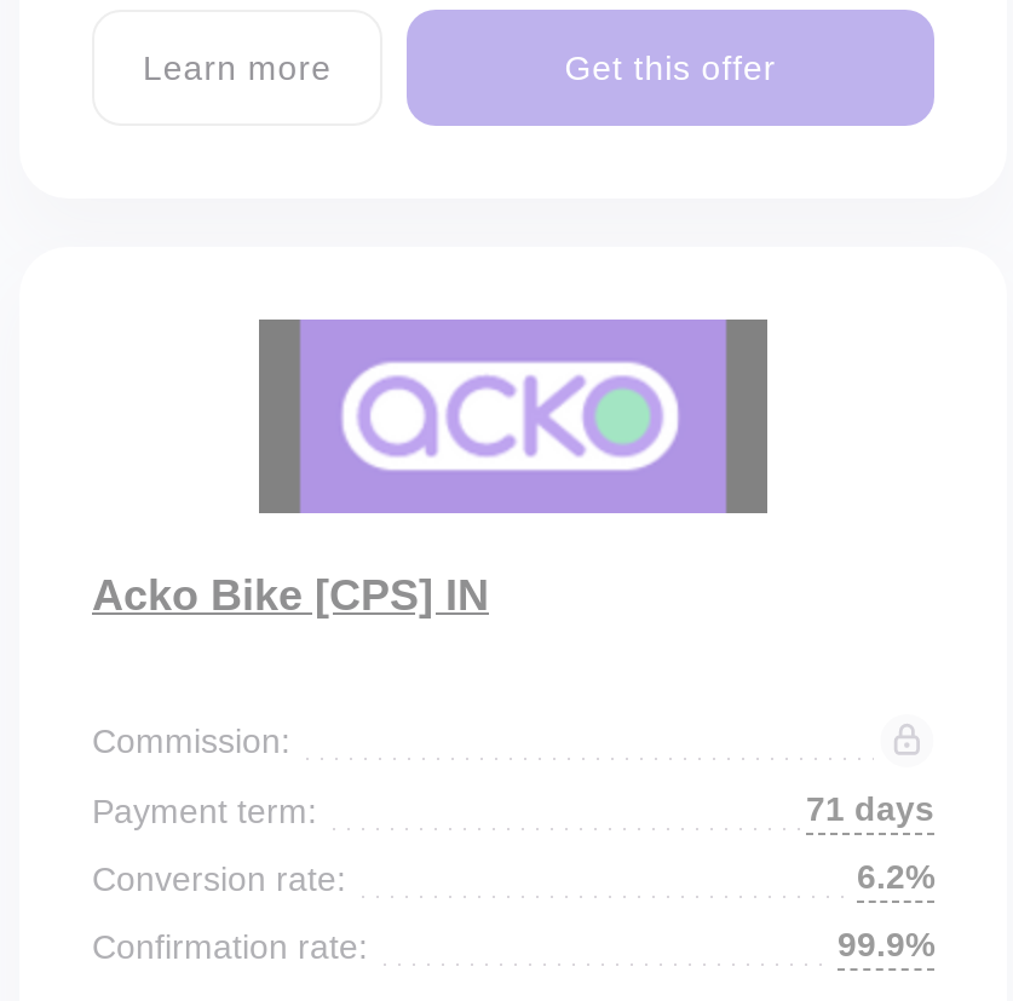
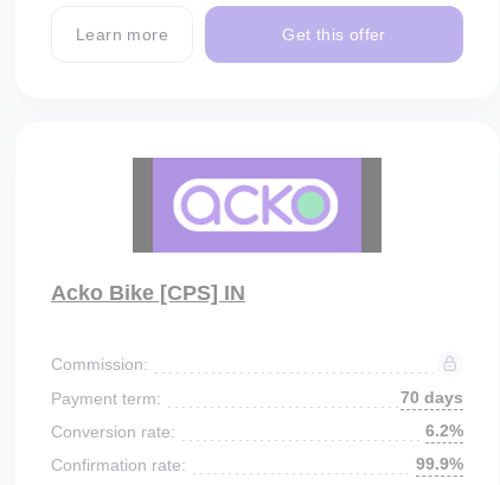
[806,789,934,828] 71 days -> [400,388,463,407] 70 days

